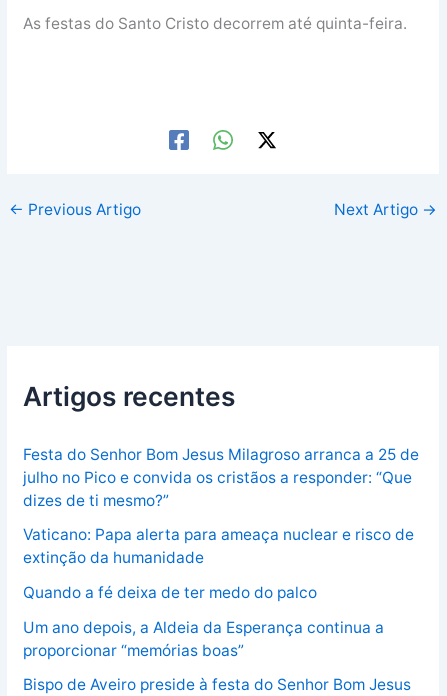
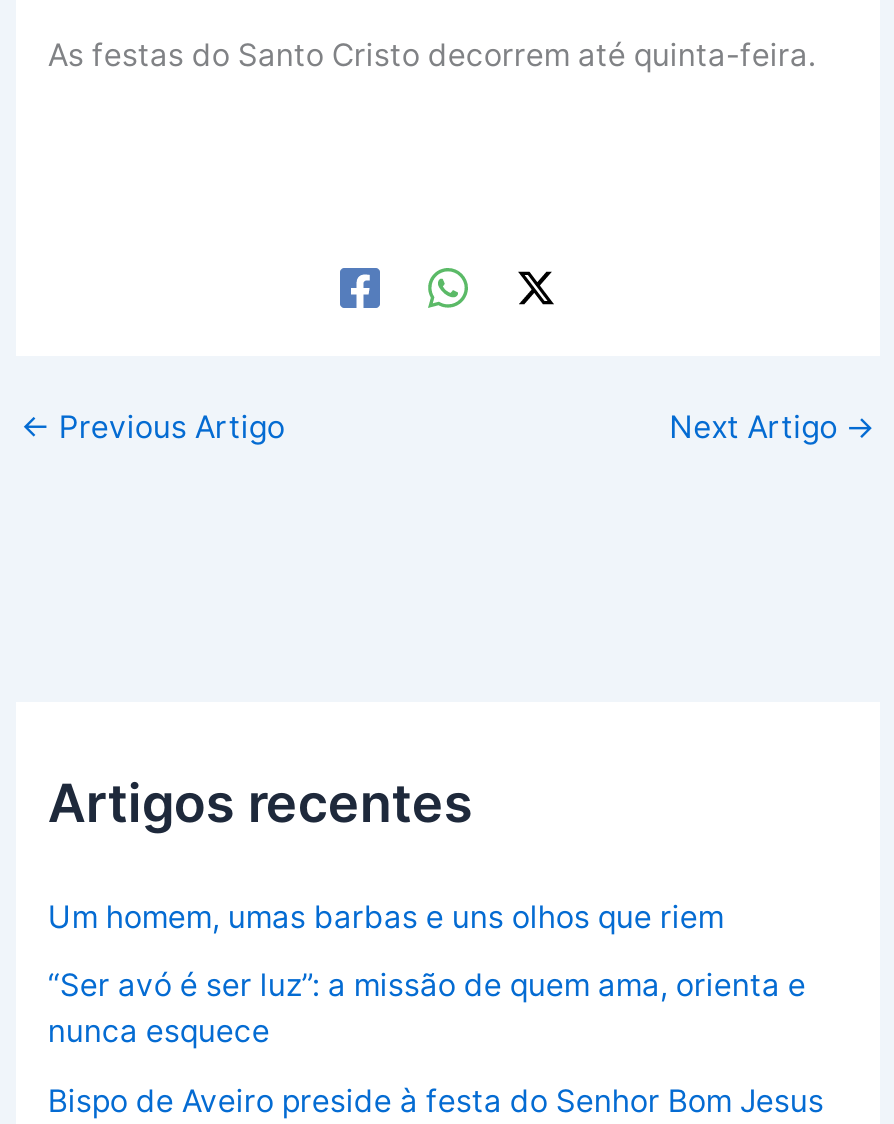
[23,445,419,660] Festa do Senhor Bom Jesus Milagroso arranca a 25 de | julho no Pico e convida os cristãos a responder: “Que | dizes de ti mesmo?” | Vaticano: Papa alerta para ameaça nuclear e risco de | extinção da humanidade | Quando a fé deixa de ter medo do palco | Um ano depois, a Aldeia da Esperança continua a | proporcionar “memórias boas” -> [48,897,806,1051] Um homem, umas barbas e uns olhos que riem | “Ser avó é ser luz”: a missão de quem ama, orienta e | nunca esquece

